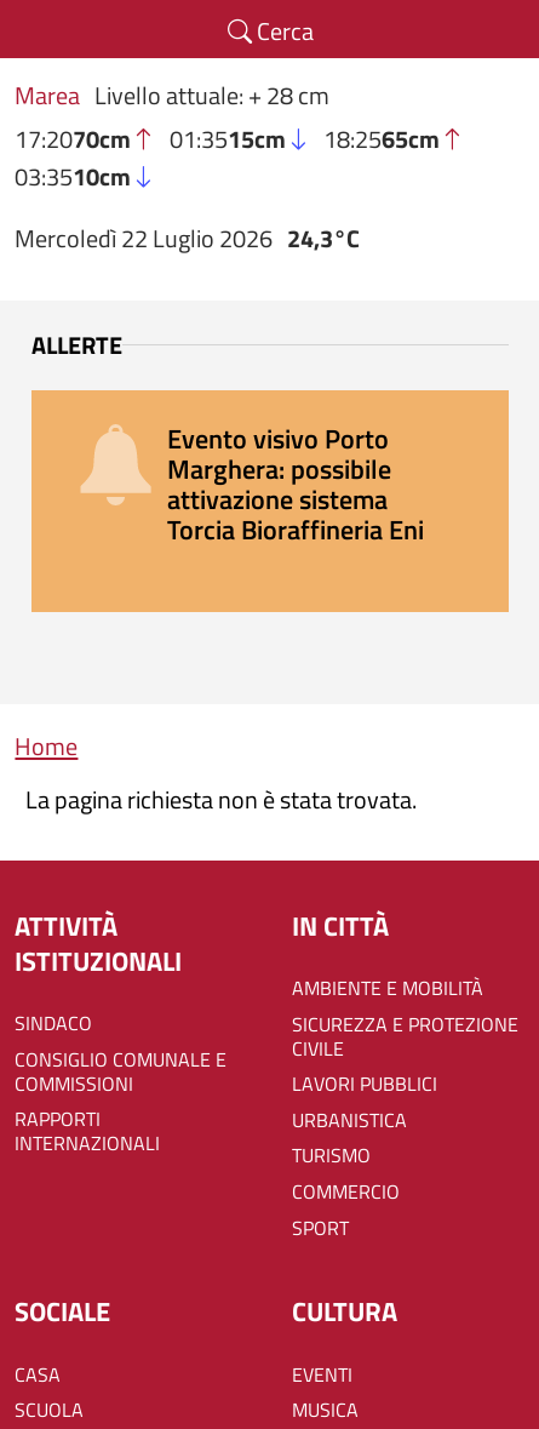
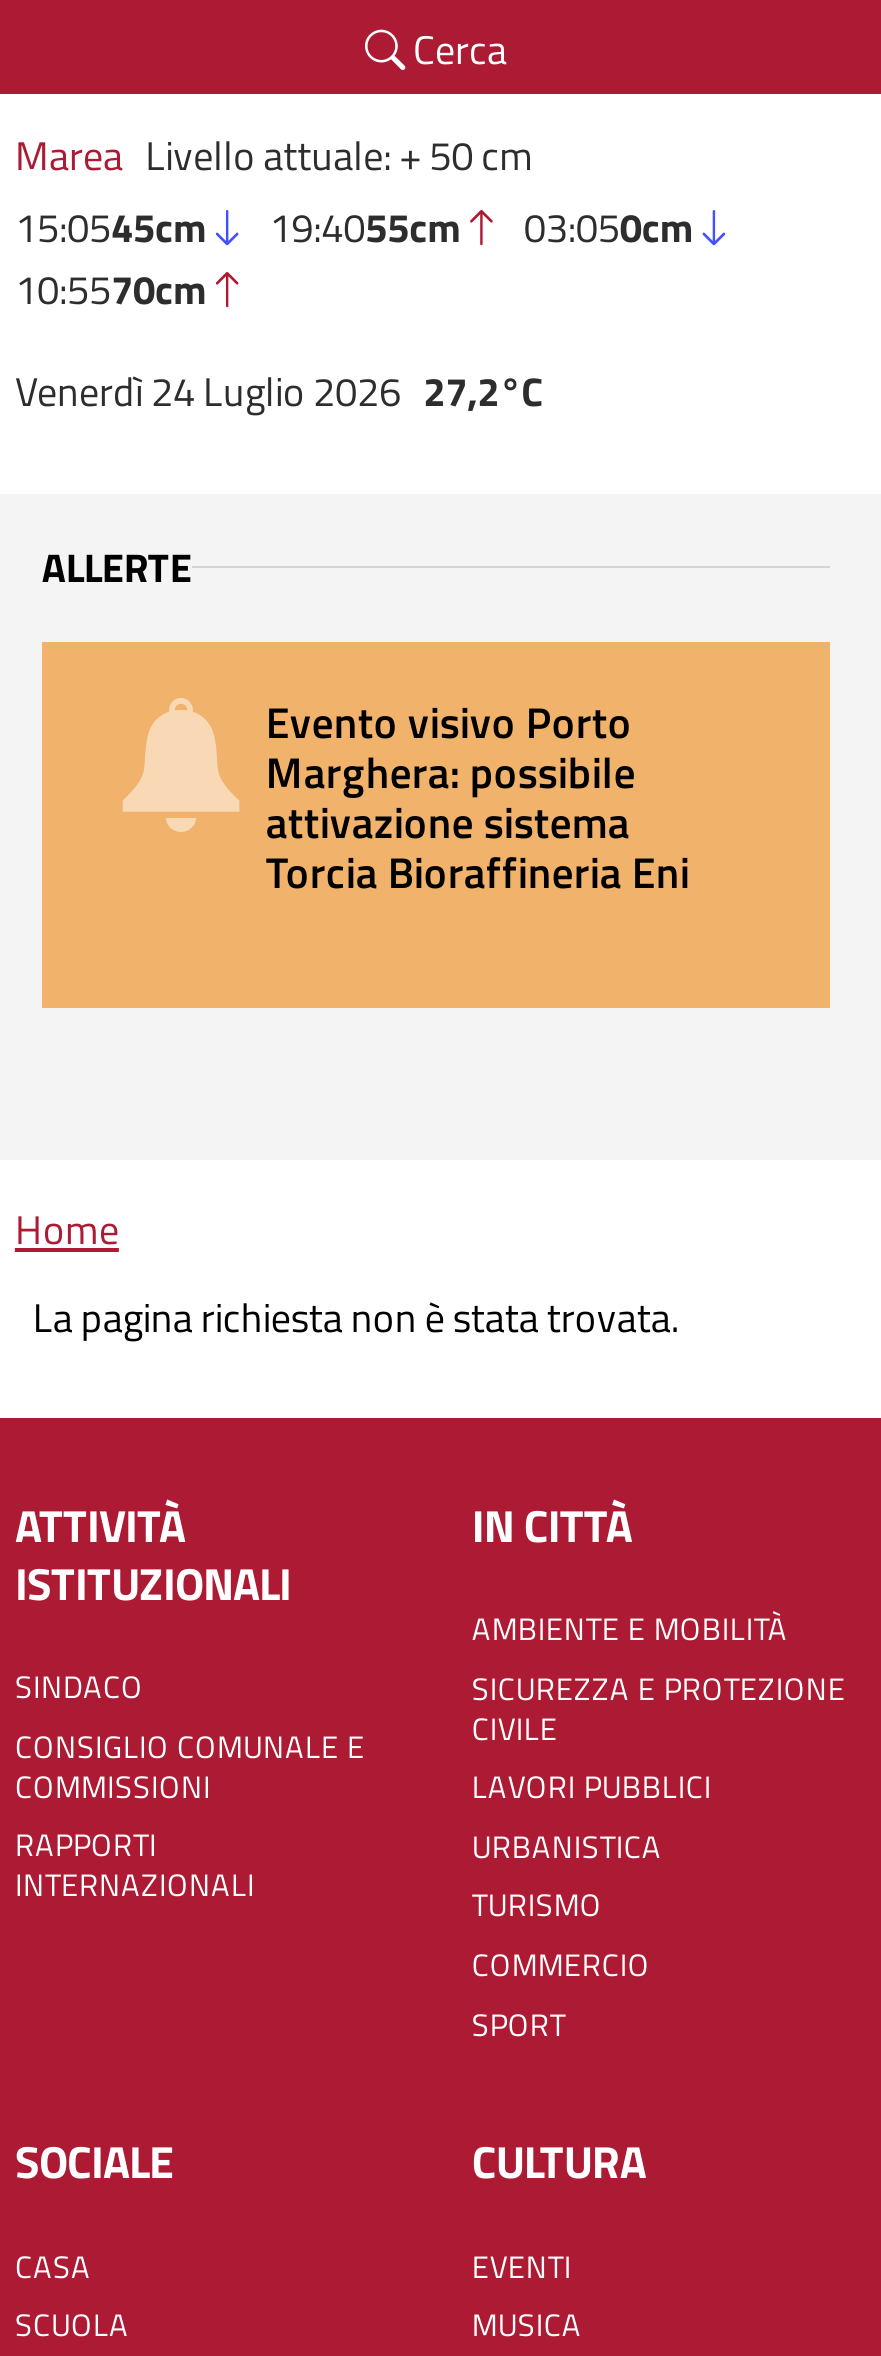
[15,76,439,195] Marea Livello attuale: + 28 cm | 17:2070cm | 01:3515cm | 18:2565cm | 03:3510cm -> [15,124,694,320] Marea Livello attuale: + 50 cm | 15:0545cm | 19:4055cm | 03:050cm | 10:5570cm
[15,220,359,257] Mercoledì 22 Luglio 2026 24,3°C -> [15,361,543,423] Venerdì 24 Luglio 2026 27,2°C

